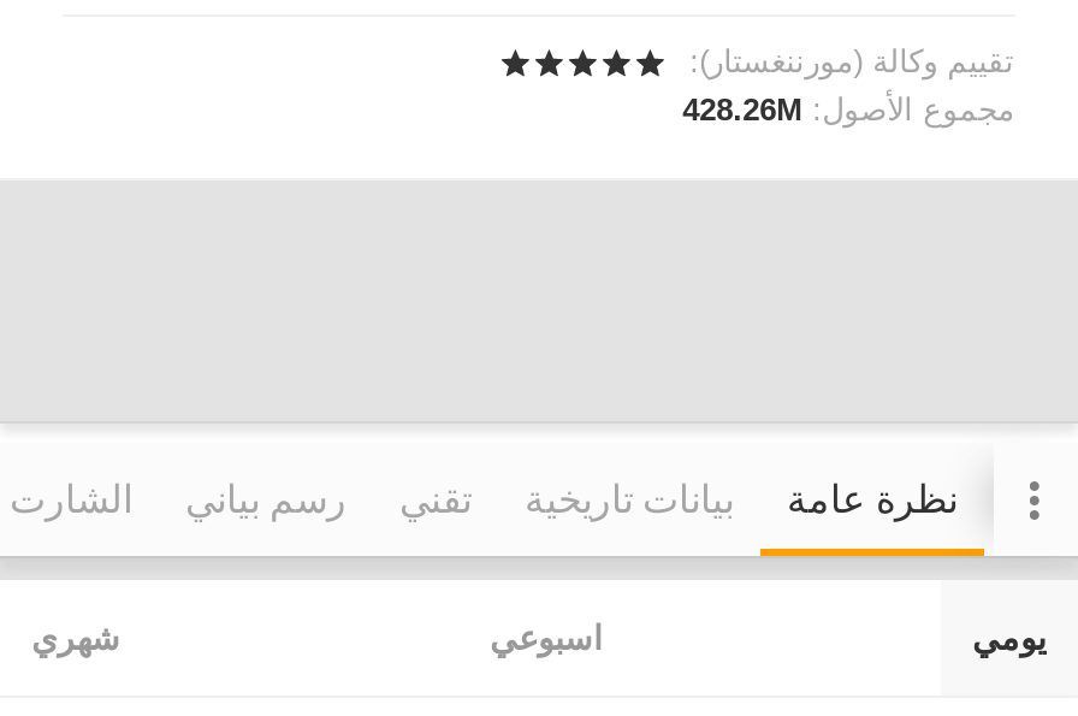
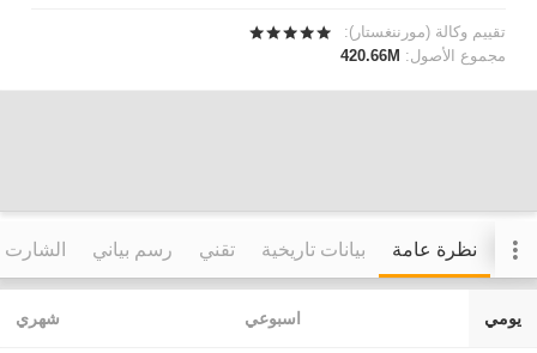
[682,92,1014,128] مجموع الأصول: 428.26M -> [340,47,505,65] مجموع الأصول: 420.66M

